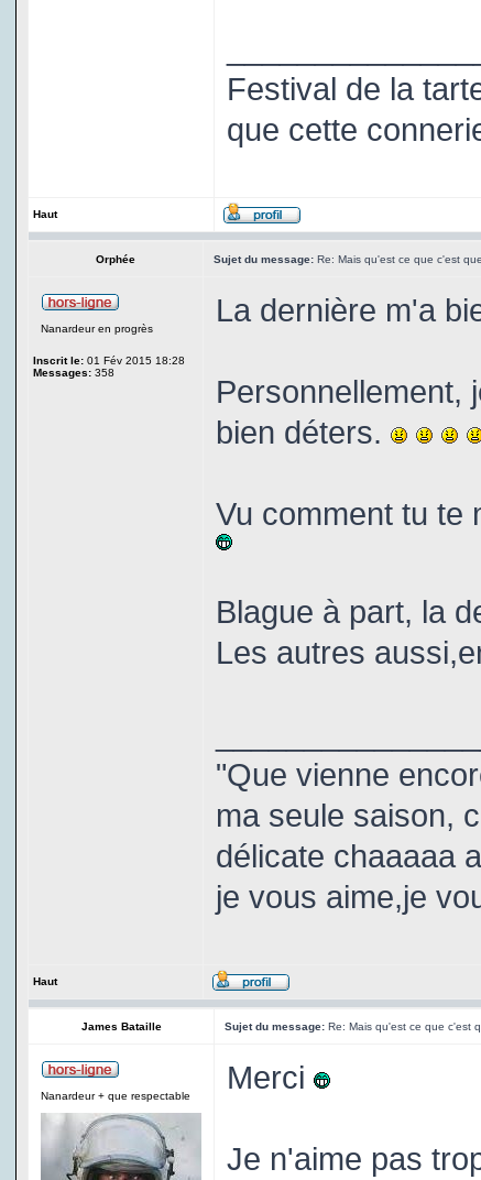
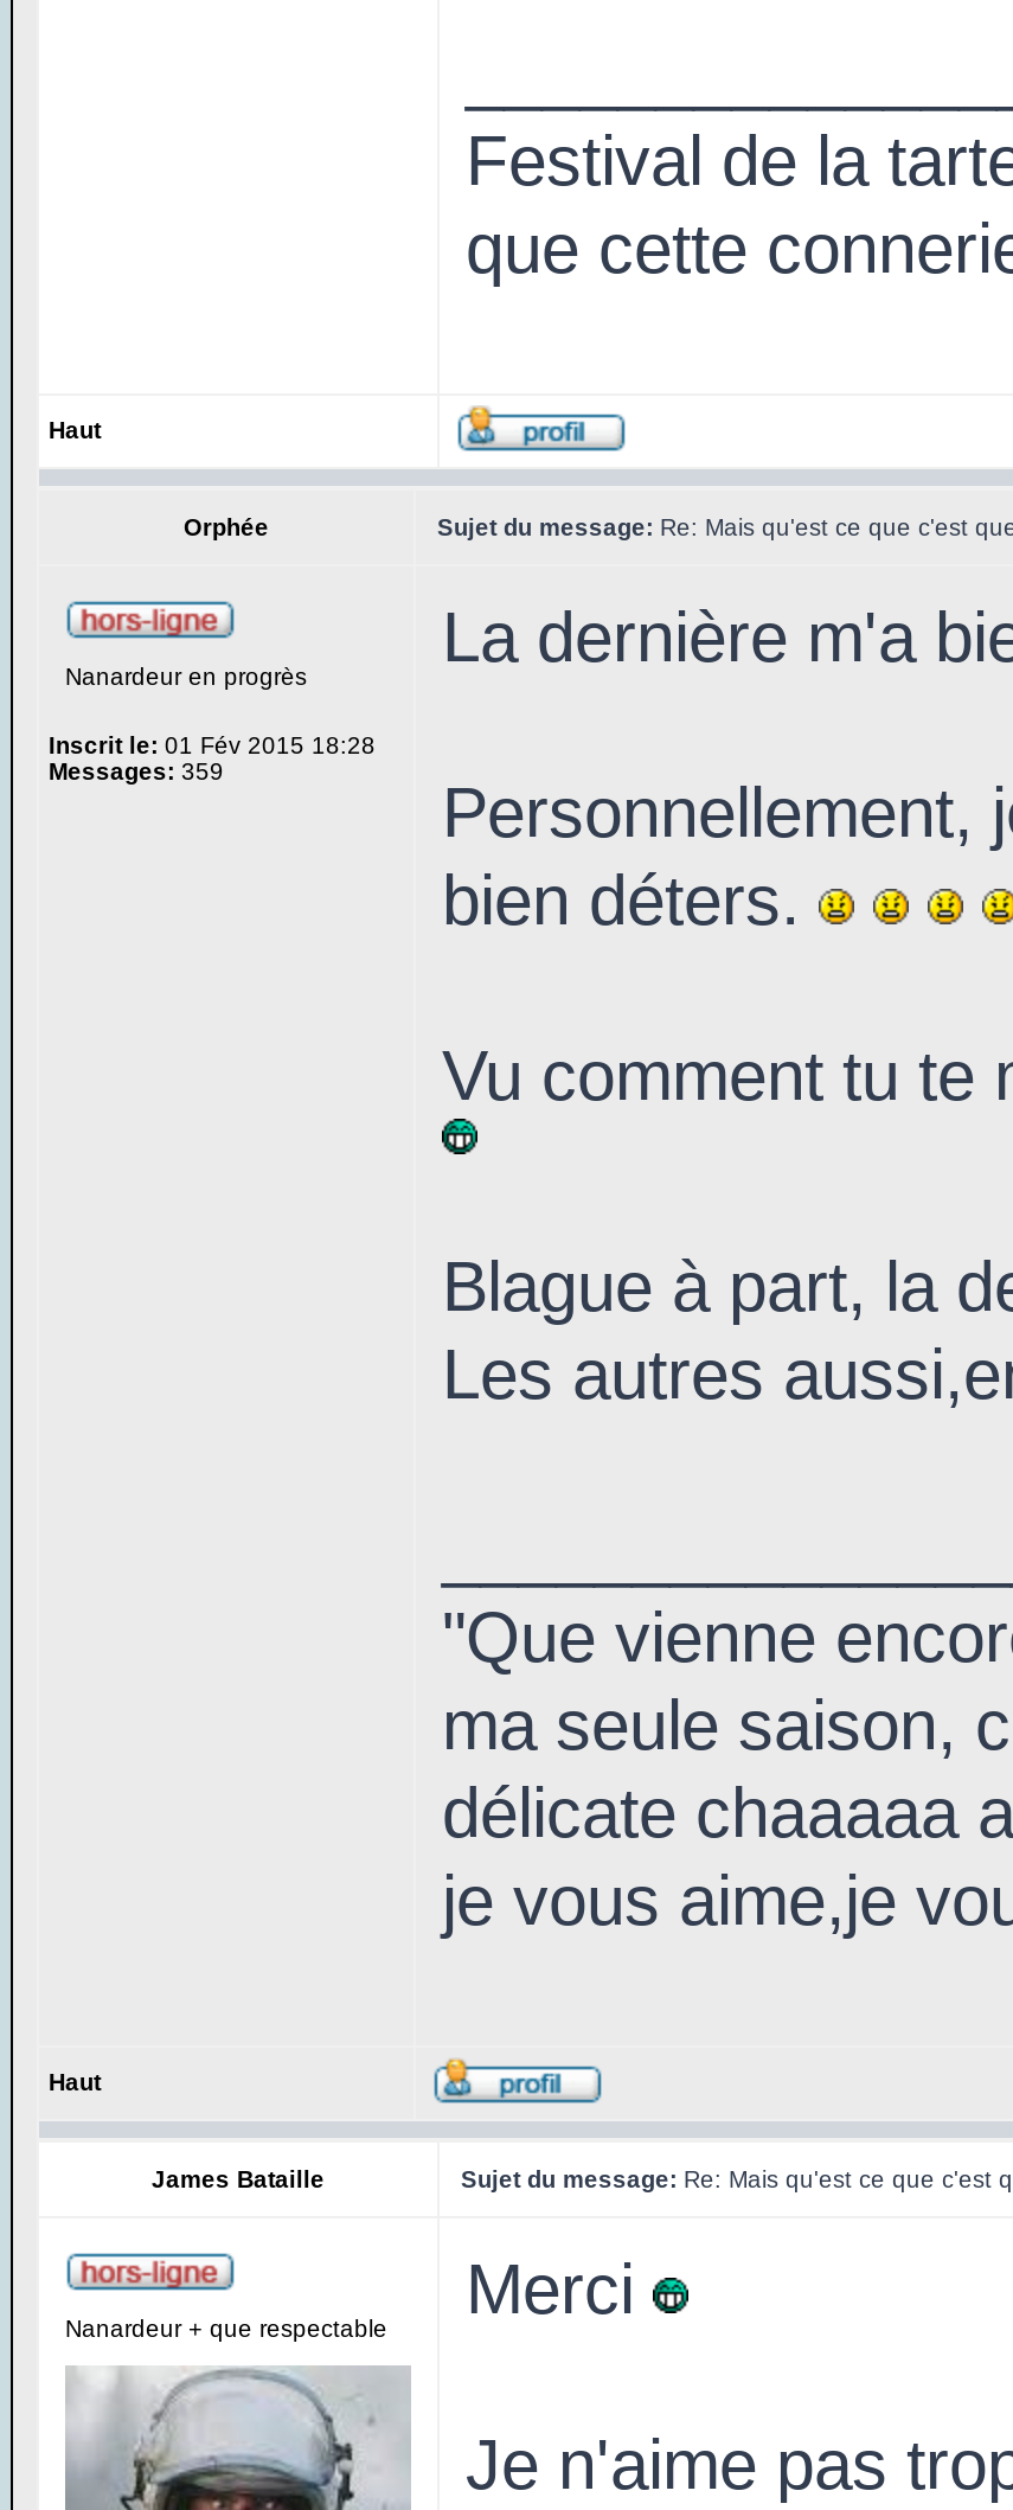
[33,367,114,379] Messages: 358 -> [49,758,224,785] Messages: 359

